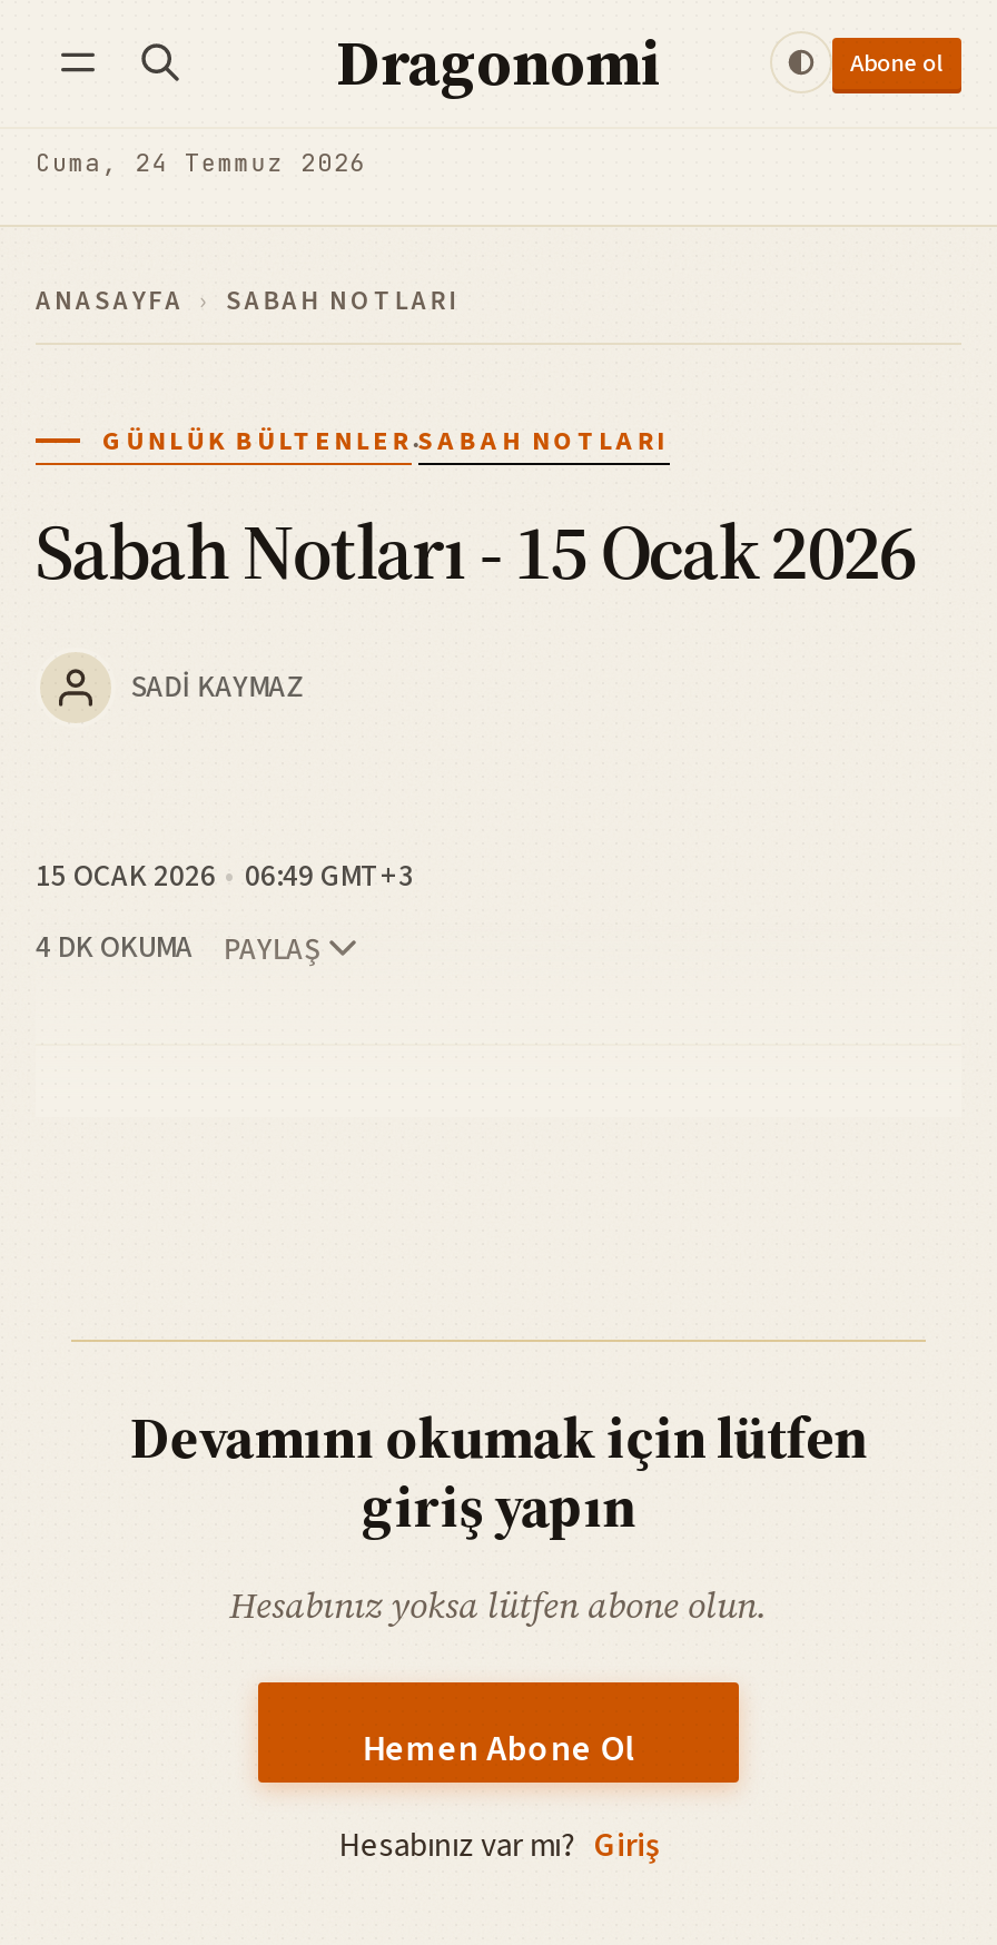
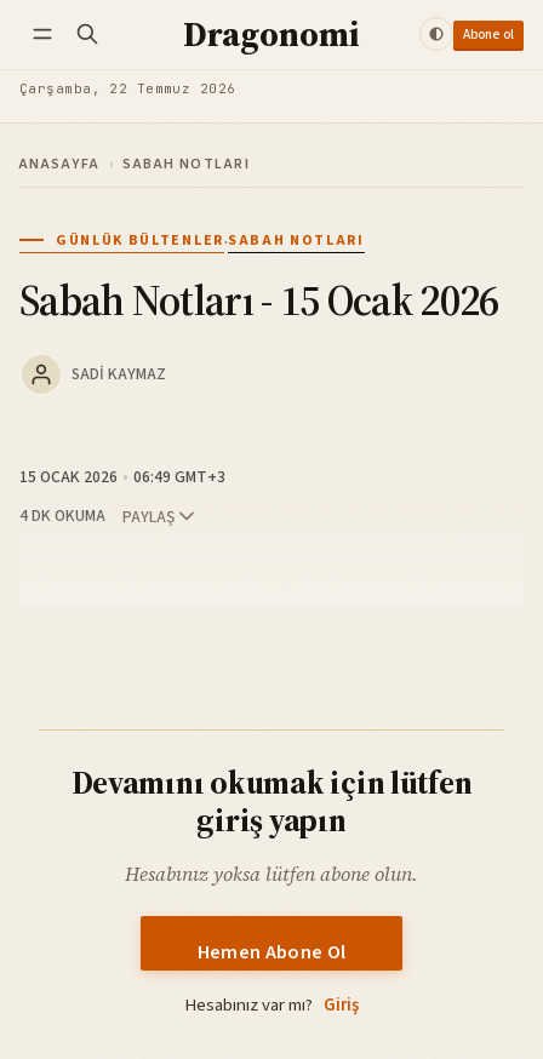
[36,148,367,179] Cuma, 24 Temmuz 2026 -> [19,80,236,97] Çarşamba, 22 Temmuz 2026

